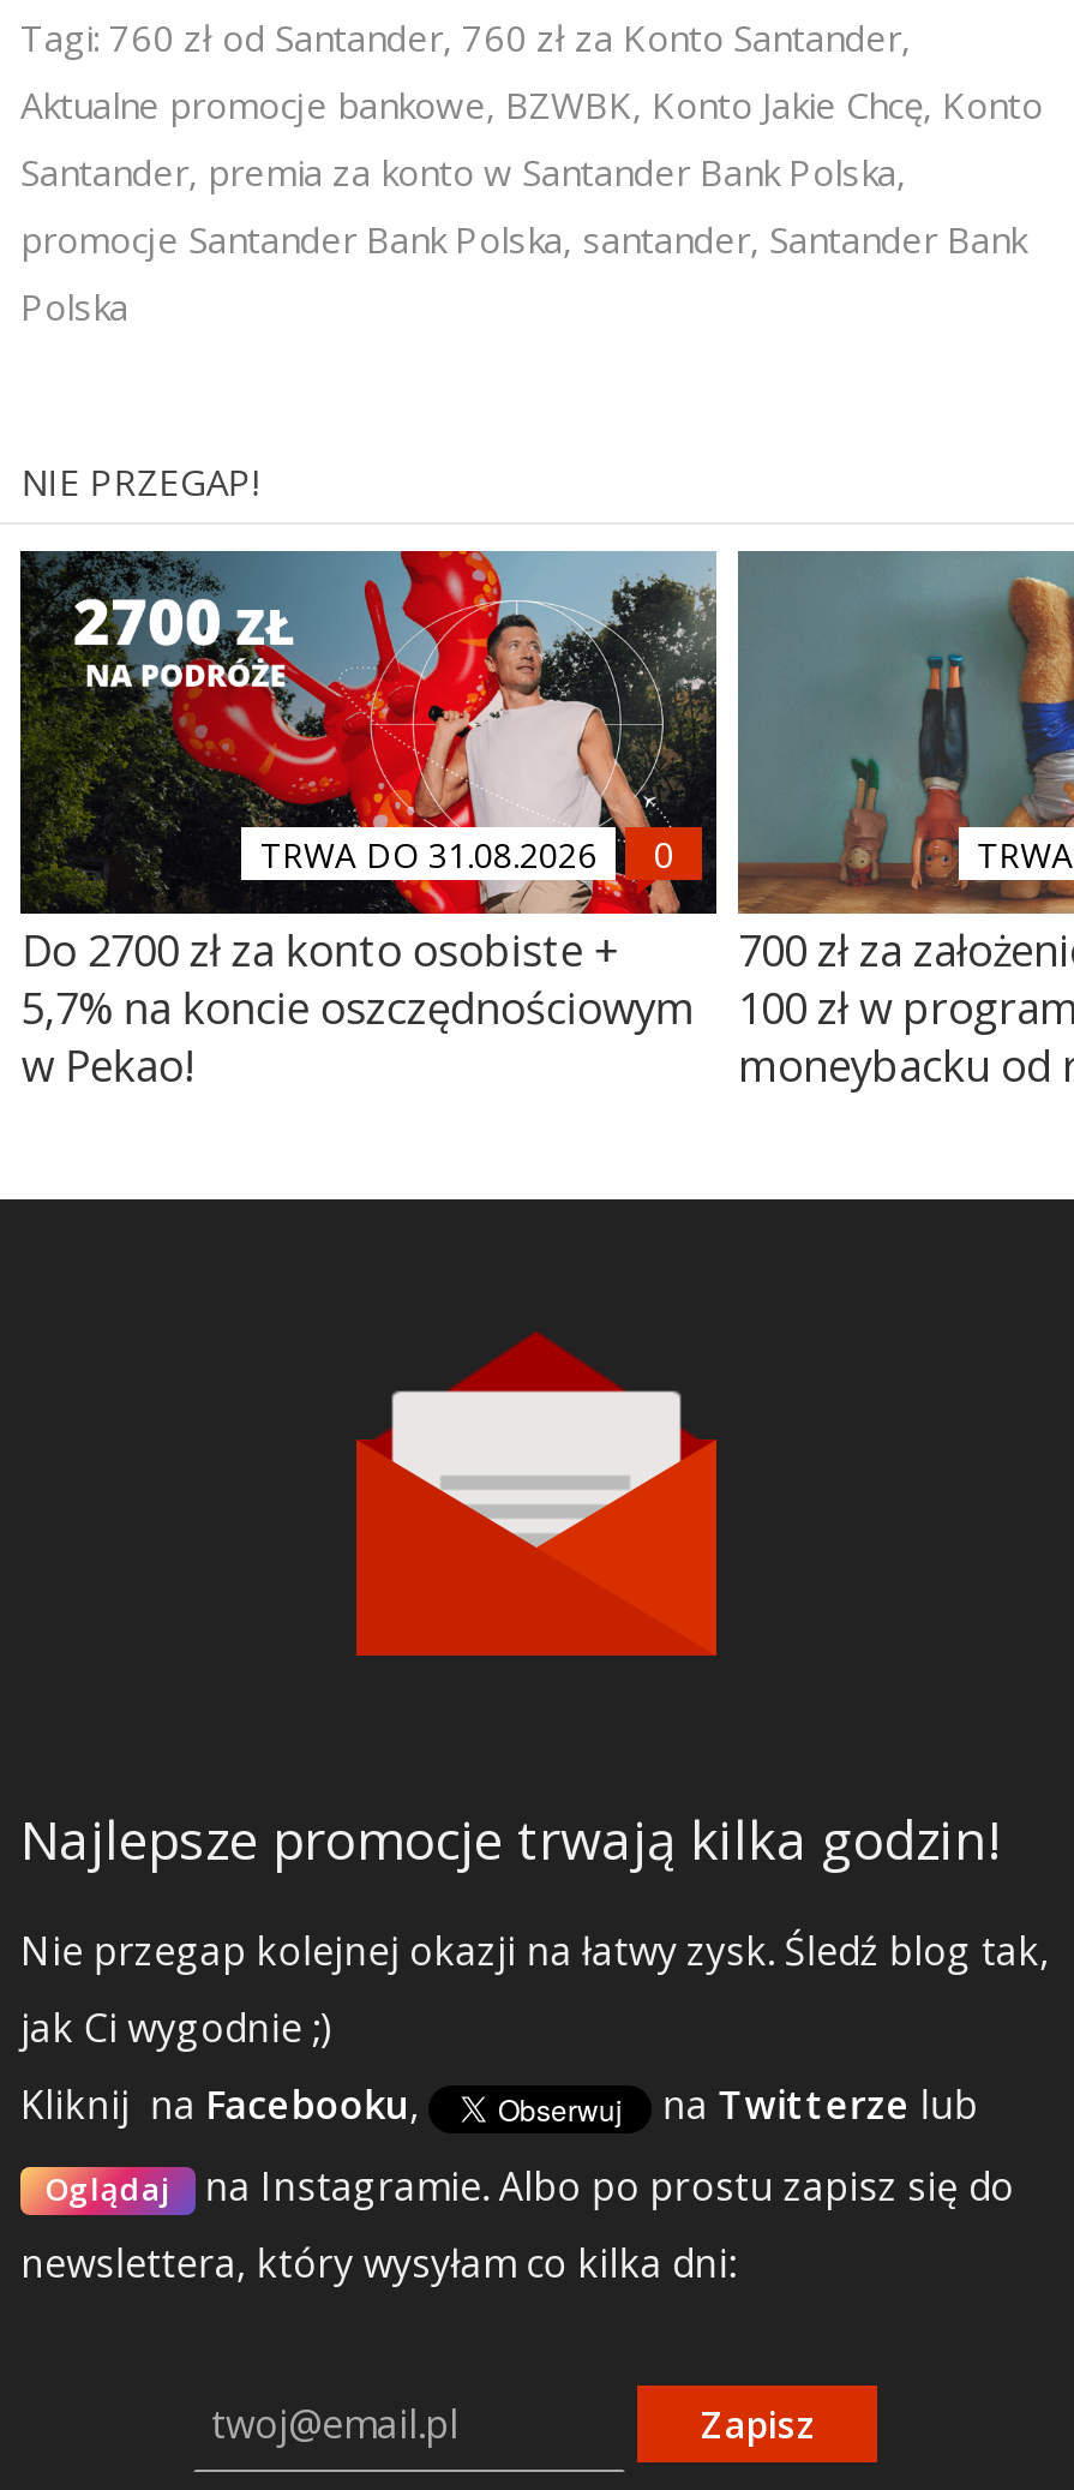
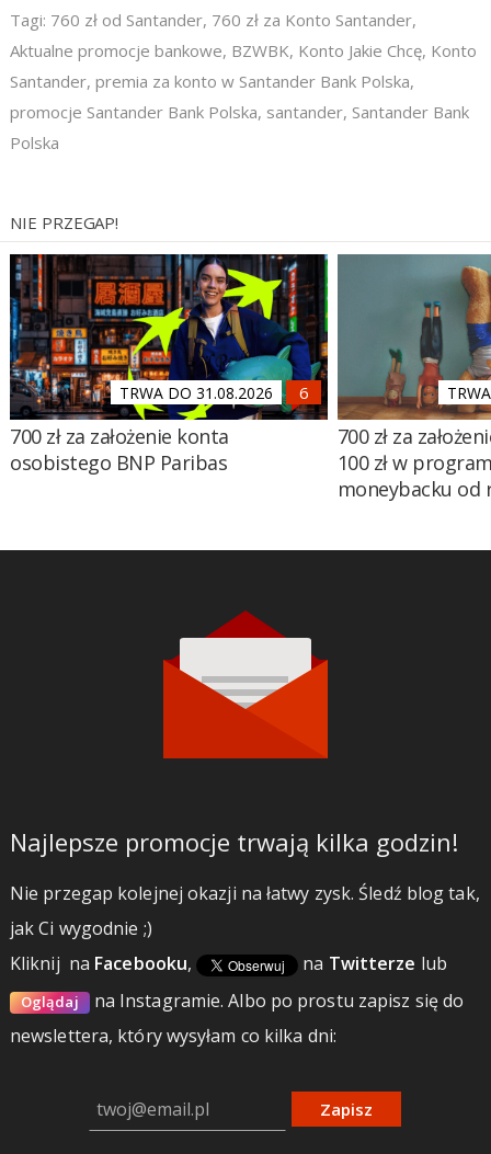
[18,549,719,1094] [image] | Do 2700 zł za konto osobiste + | 5,7% na koncie oszczędnościowym | w Pekao! -> [9,253,329,476] [image] | 700 zł za założenie konta | osobistego BNP Paribas

